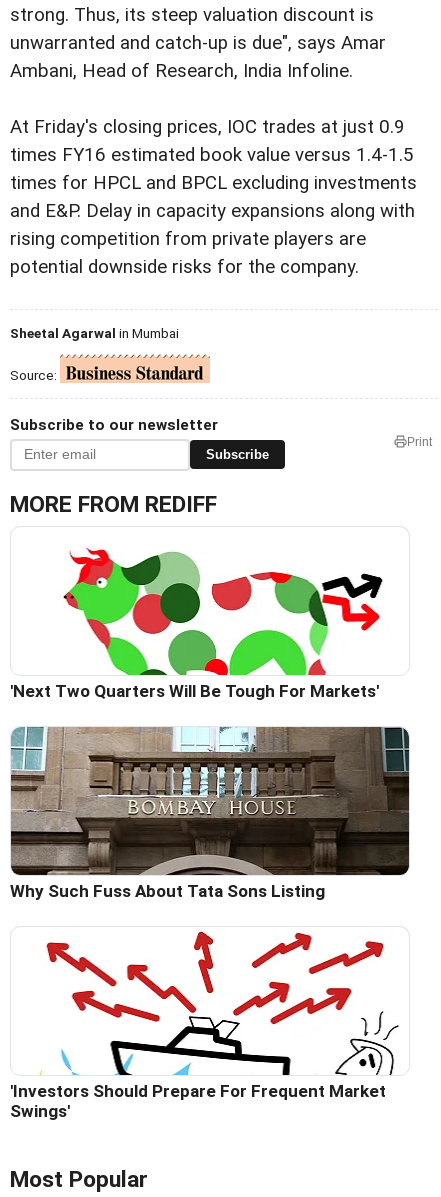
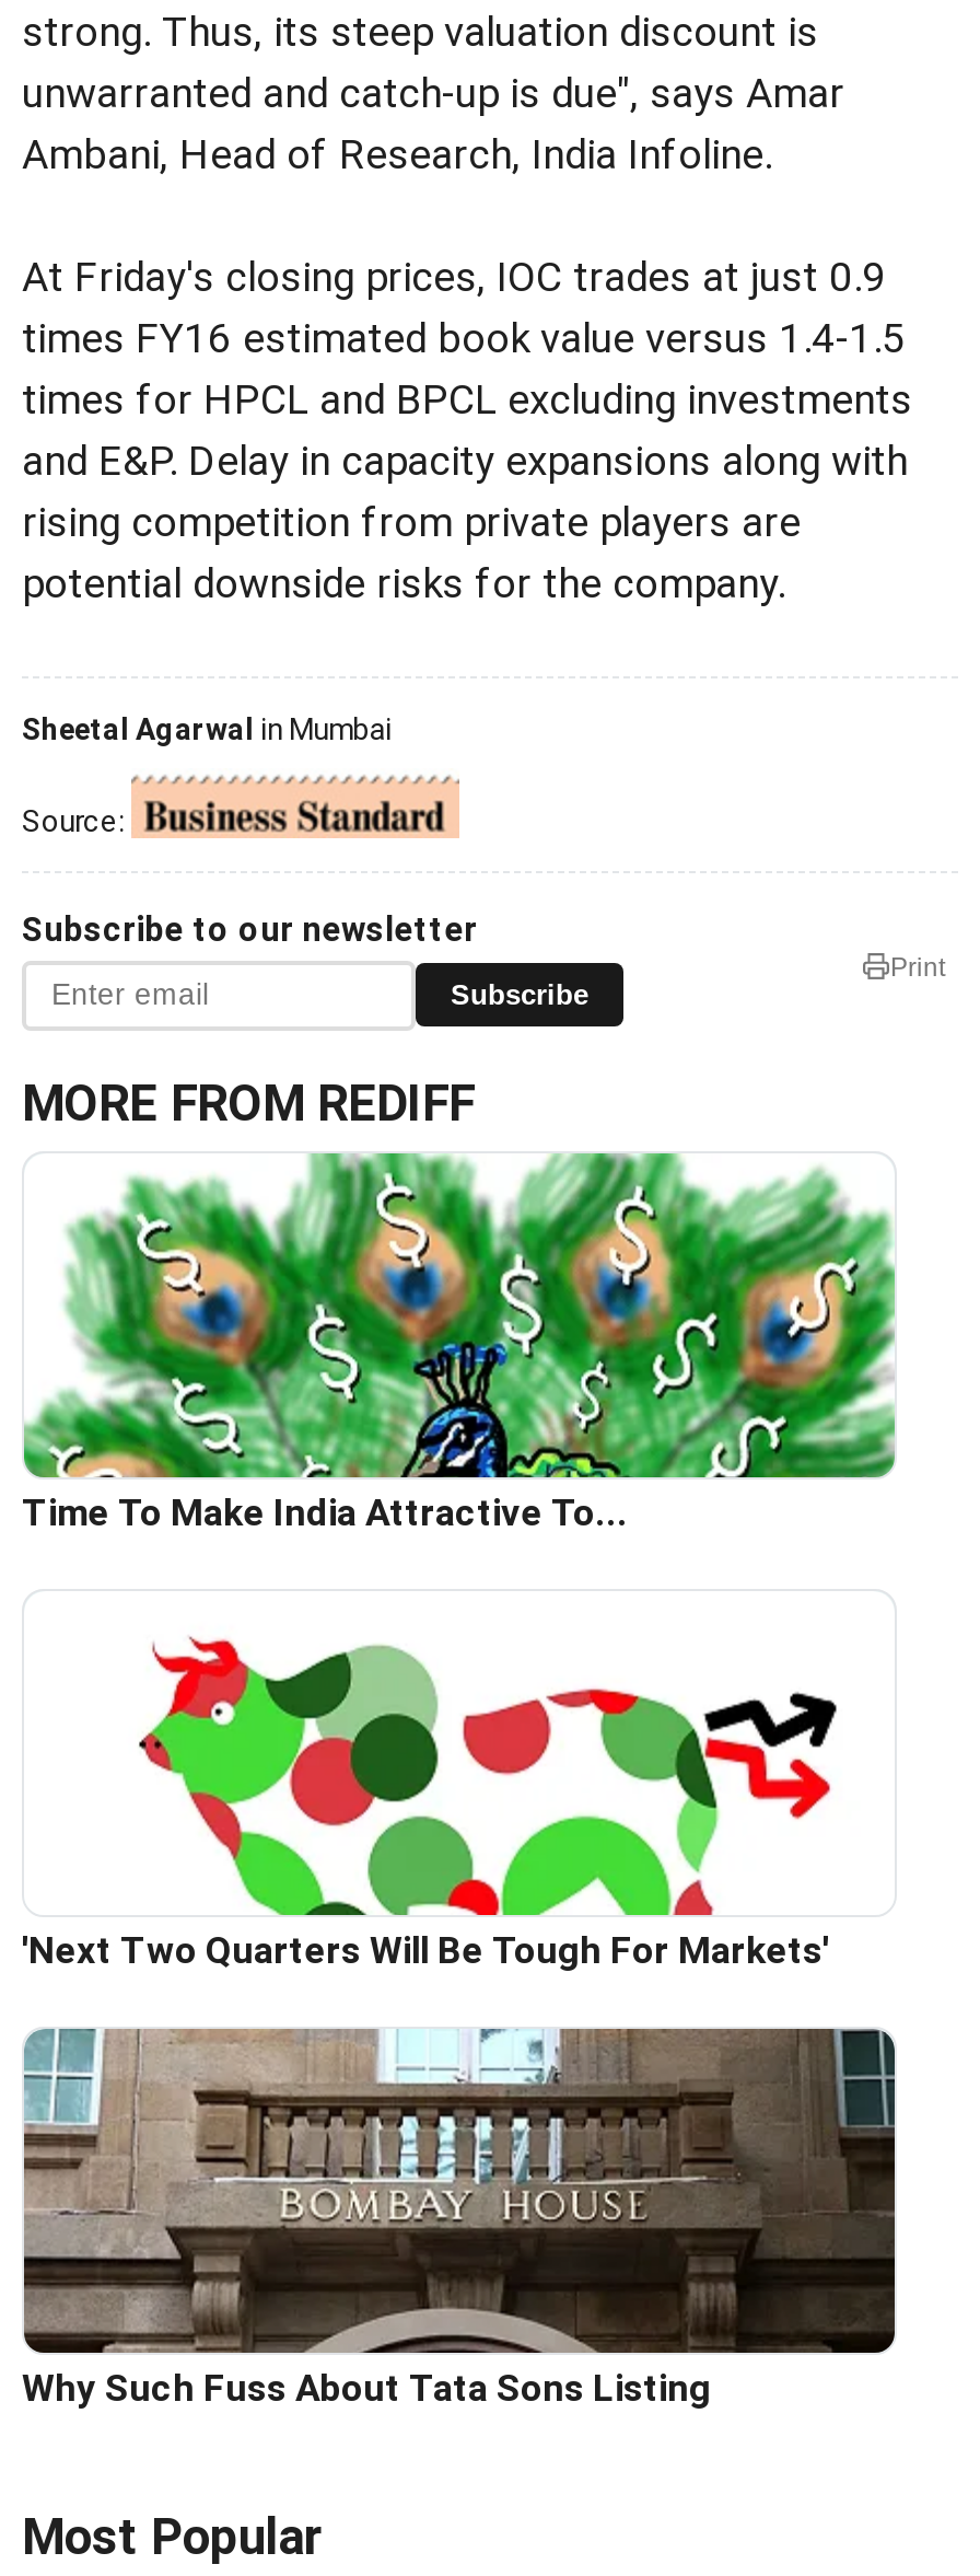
none -> [22,1151,897,1534] [image] | Time To Make India Attractive To...
moved [10,544,379,901] -> [22,1628,829,2409]: [image] | 'Next Two Quarters Will Be Tough For Markets' | Why Such Fuss About Tata Sons Listing
[10,931,399,1121] [image] | 'Investors Should Prepare For Frequent Market | Swings' -> none

